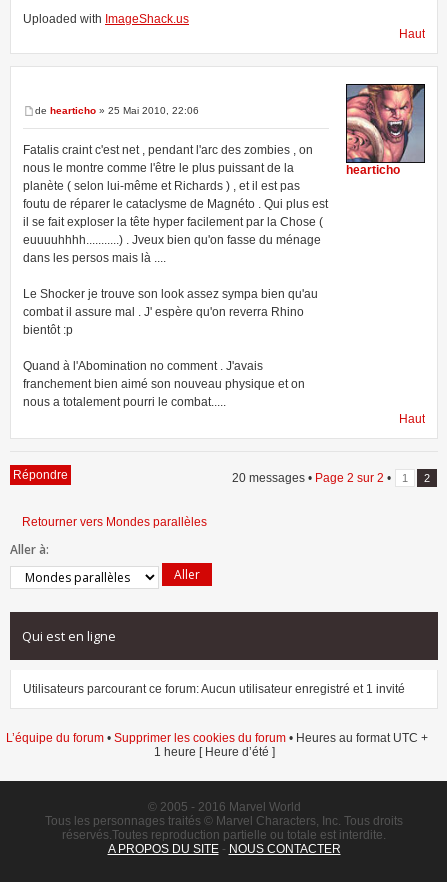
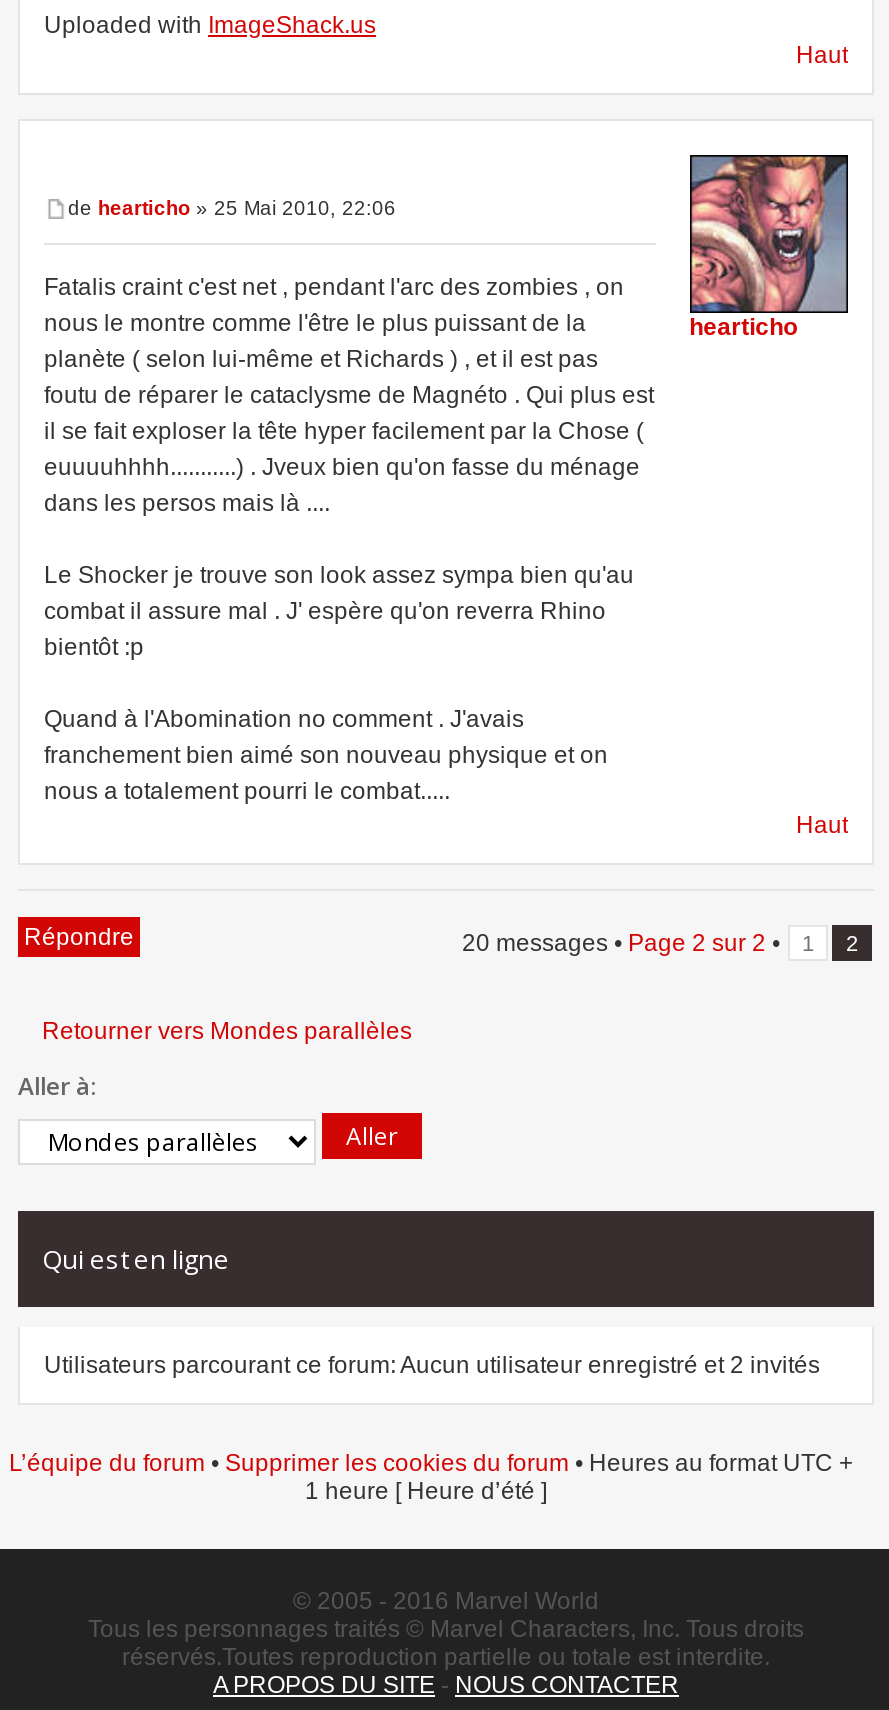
[23,682,405,696] Utilisateurs parcourant ce forum: Aucun utilisateur enregistré et 1 invité -> [44,1350,820,1378] Utilisateurs parcourant ce forum: Aucun utilisateur enregistré et 2 invités

